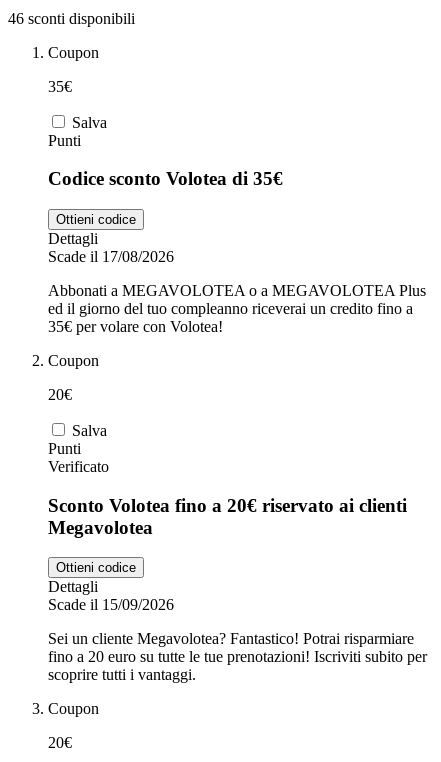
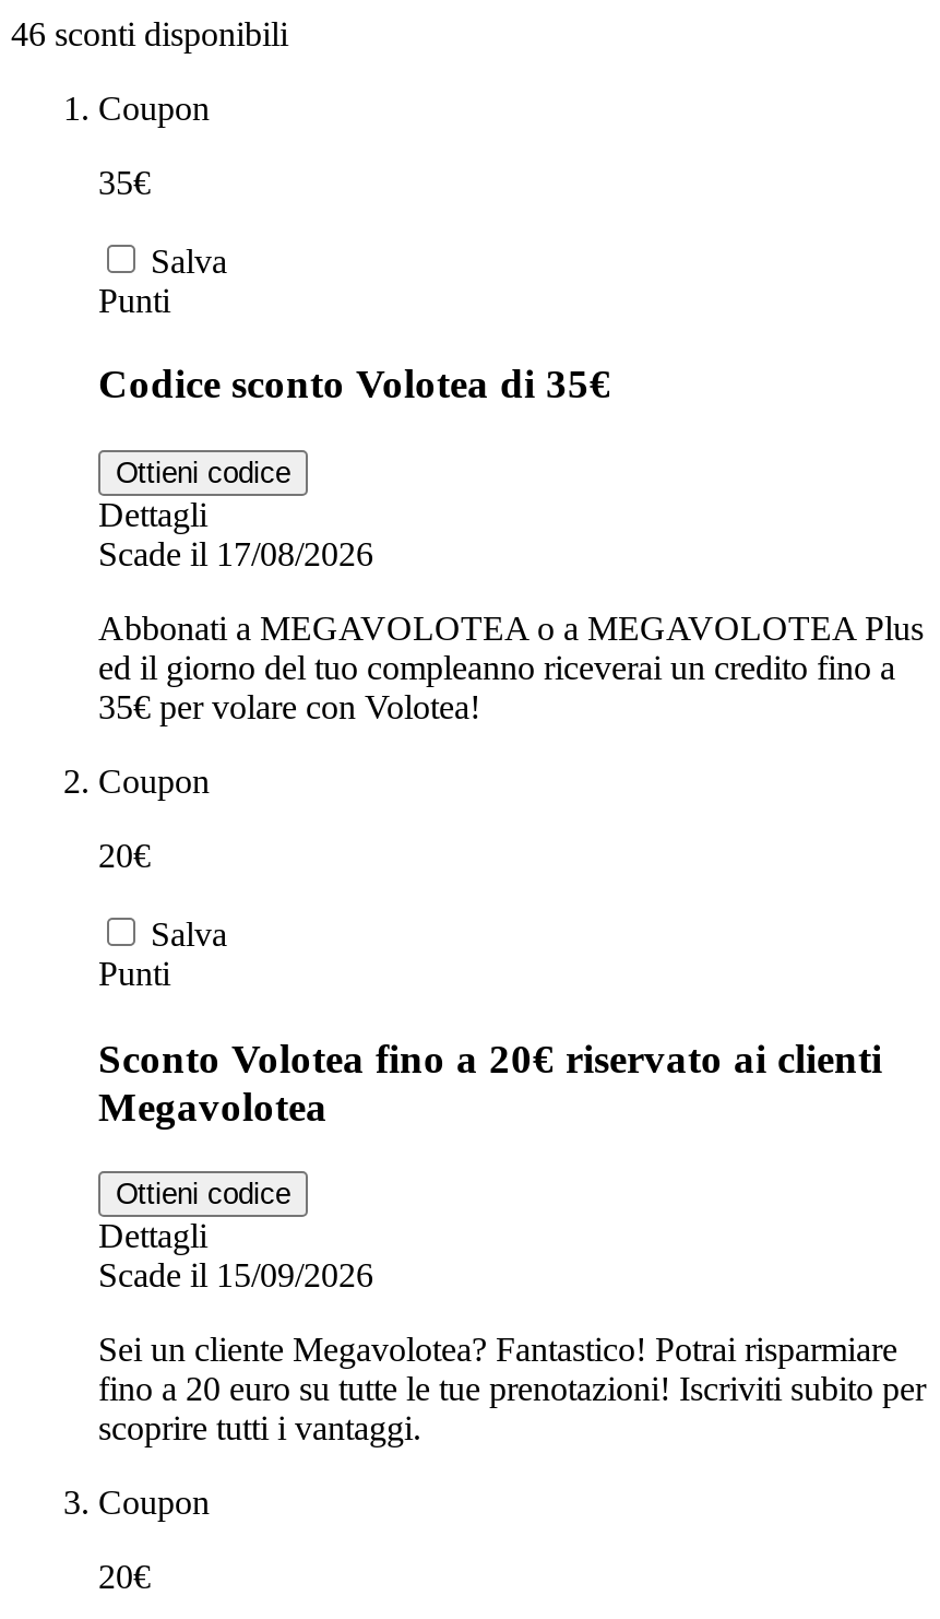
[48,458,109,475] Verificato -> none

